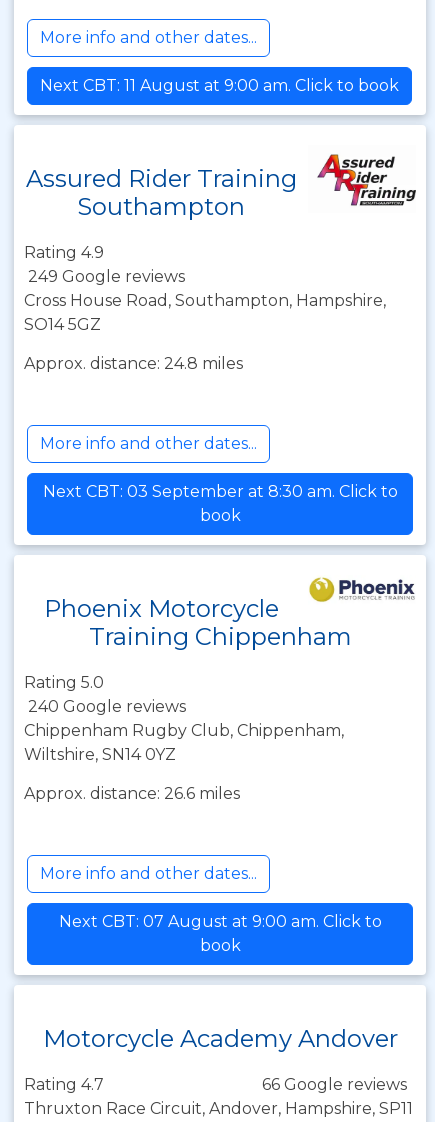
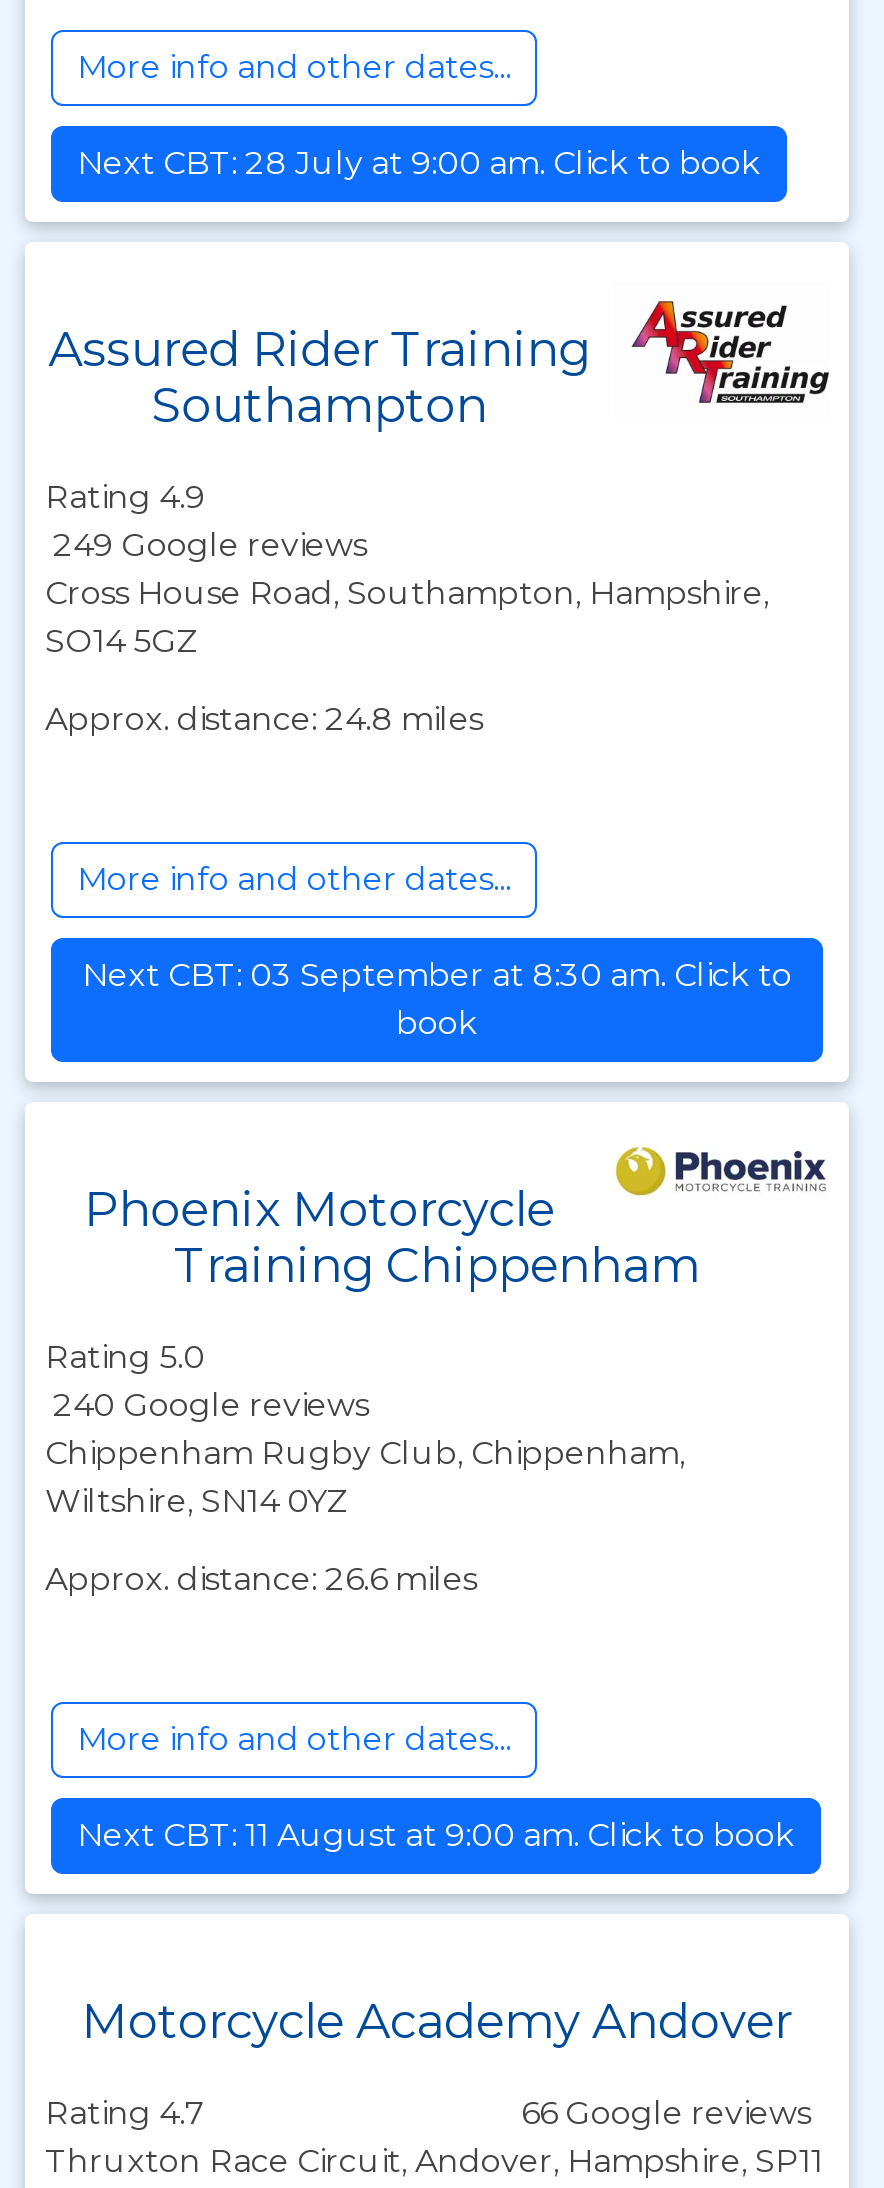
none -> [77,144,761,182] Next CBT: 28 July at 9:00 am. Click to book
moved [40,76,399,95] -> [77,1816,795,1854]: Next CBT: 11 August at 9:00 am. Click to book
[58,912,381,955] Next CBT: 07 August at 9:00 am. Click to | book -> none

